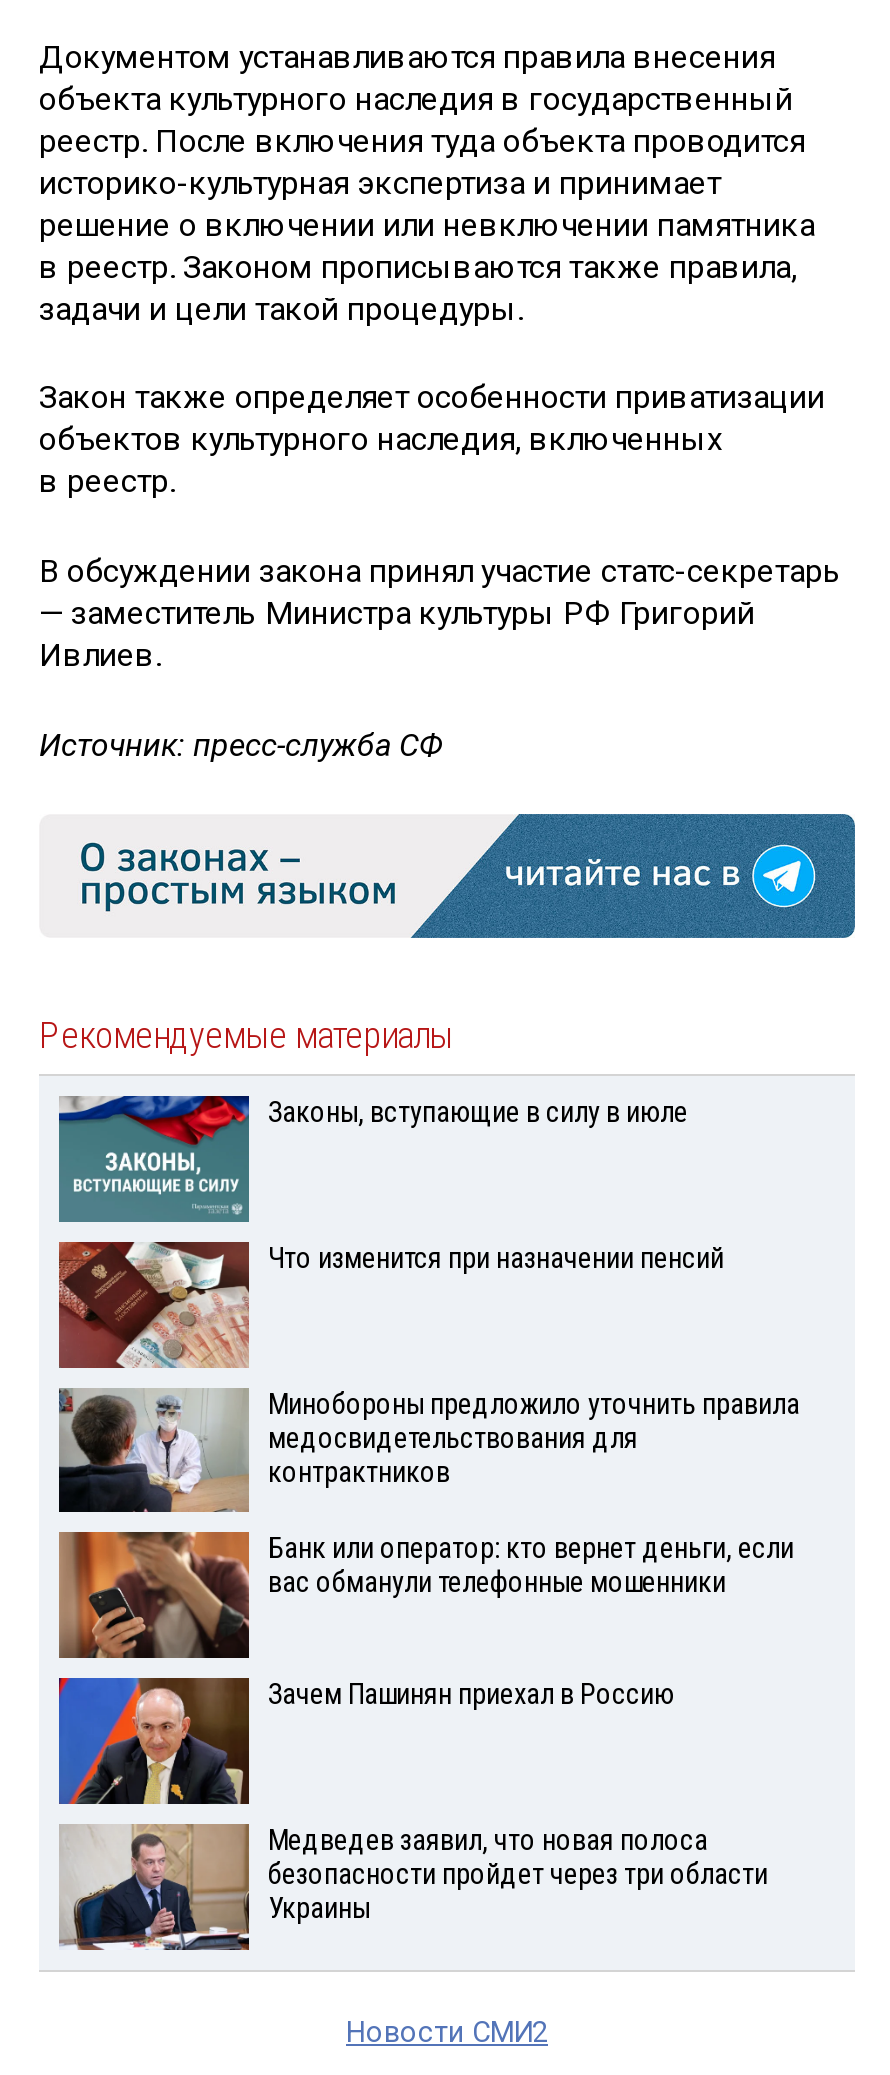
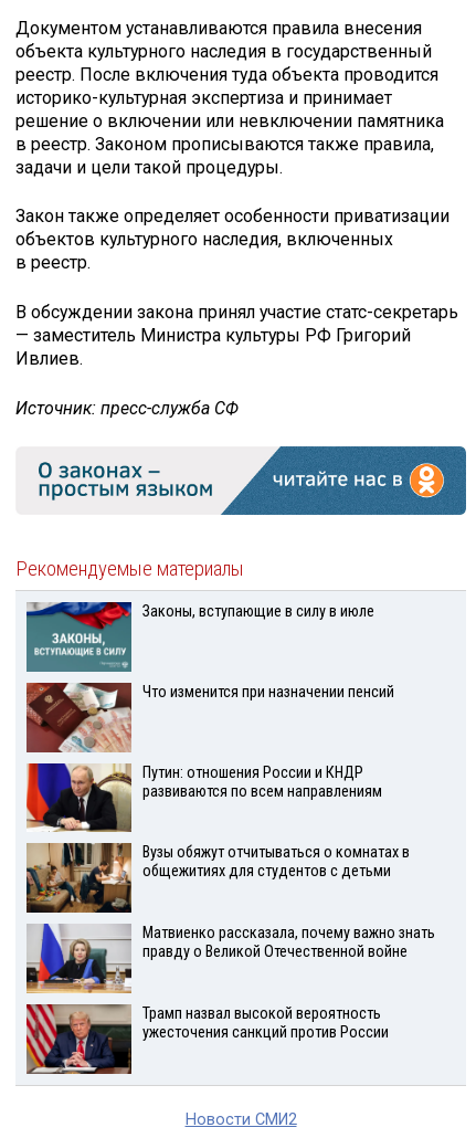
[751,844,815,908] [image] -> [409,463,444,498] [image]
[57,1387,800,1514] [image] | Минобороны предложило уточнить правила | медосвидетельствования для | контрактников -> [25,762,382,832] [image] | Путин: отношения России и КНДР | развиваются по всем направлениям
[57,1530,794,1660] [image] | Банк или оператор: кто вернет деньги, если | вас обманули телефонные мошенники -> [25,842,409,914] [image] | Вузы обяжут отчитываться о комнатах в | общежитиях для студентов с детьми
[57,1676,674,1806] [image] | Зачем Пашинян приехал в Россию -> [25,924,435,994] [image] | Матвиенко рассказала, почему важно знать | правду о Великой Отечественной войне
[59,1824,768,1952] [image] | Медведев заявил, что новая полоса | безопасности пройдет через три области | Украины -> [25,1003,388,1075] [image] | Трамп назвал высокой вероятность | ужесточения санкций против России

